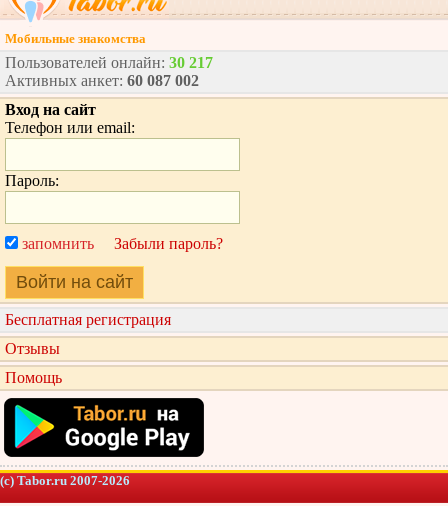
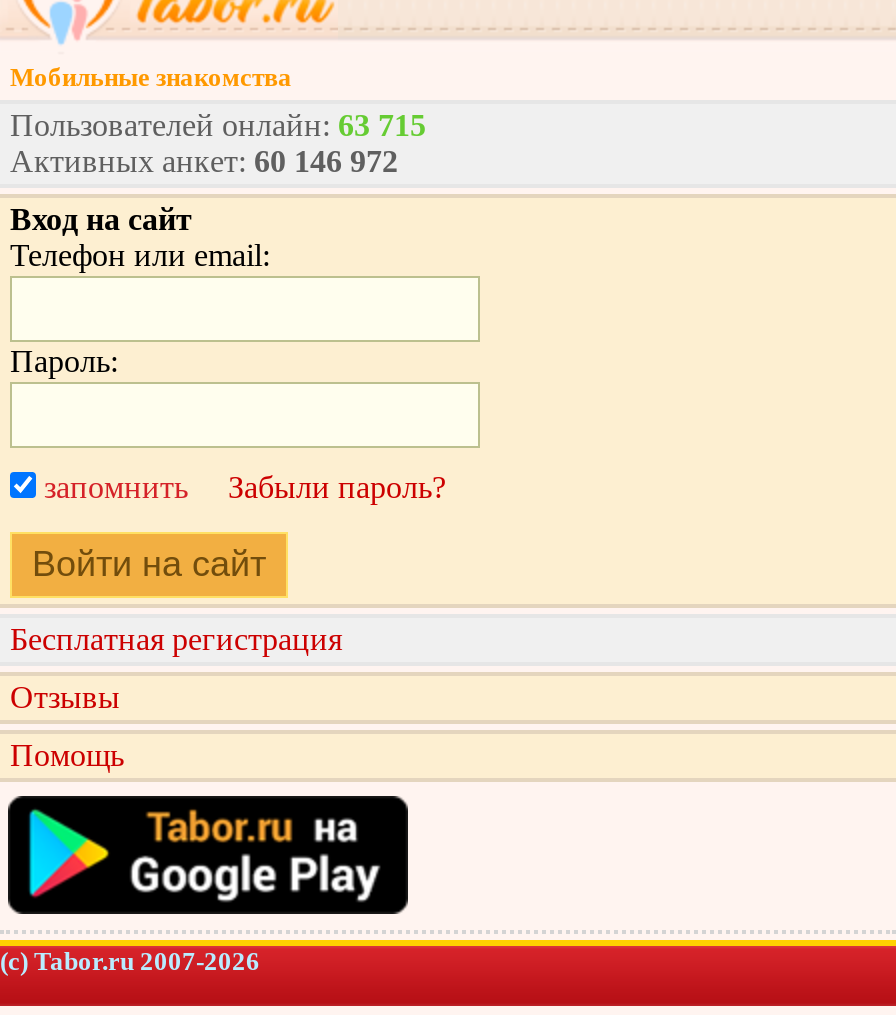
[5,54,213,71] Пользователей онлайн: 30 217 -> [10,108,426,142] Пользователей онлайн: 63 715
[5,72,199,89] Активных анкет: 60 087 002 -> [10,144,398,178] Активных анкет: 60 146 972

